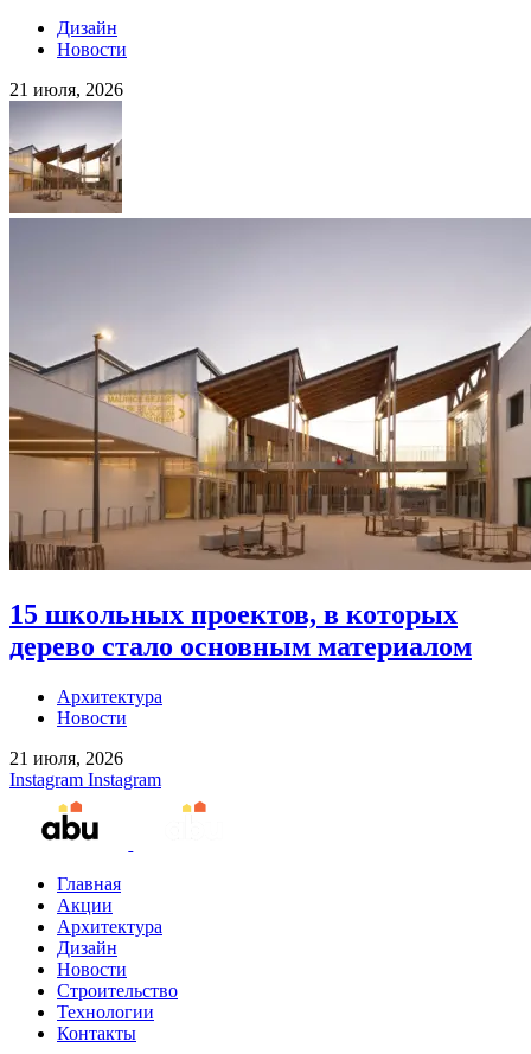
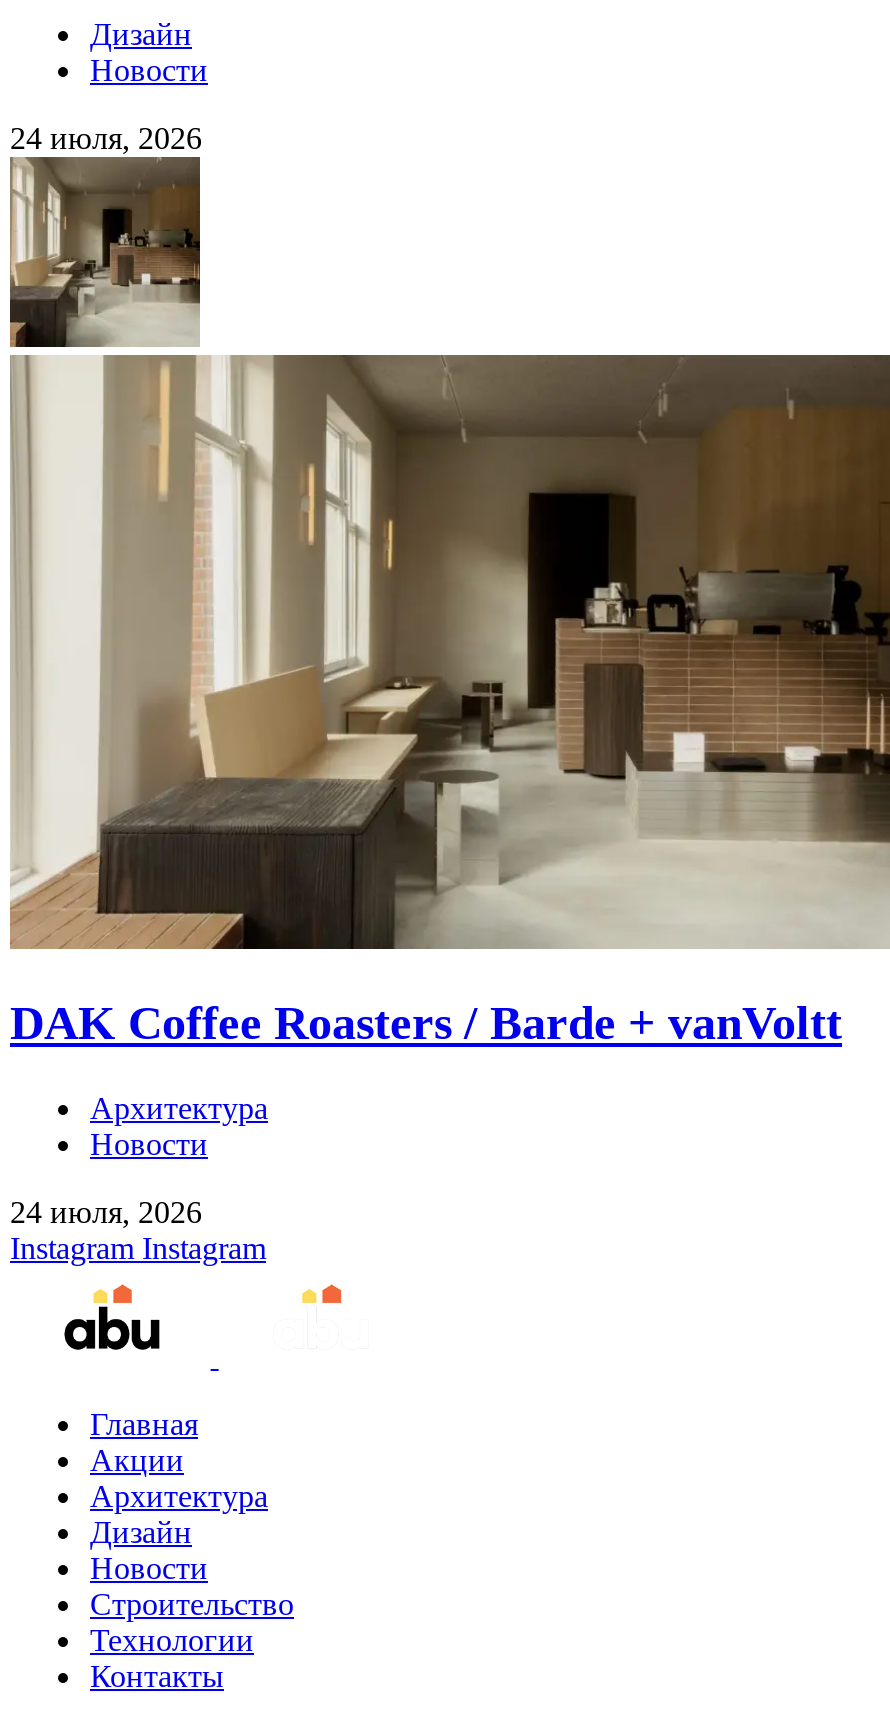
[9,80,123,100] 21 июля, 2026 -> [10,122,202,156] 24 июля, 2026
[8,141,527,662] [image] | 15 школьных проектов, в которых | дерево стало основным материалом -> [10,171,884,1050] [image] | DAK Coffee Roasters / Barde + vanVoltt
[9,748,123,769] 21 июля, 2026 -> [10,1195,202,1229] 24 июля, 2026

